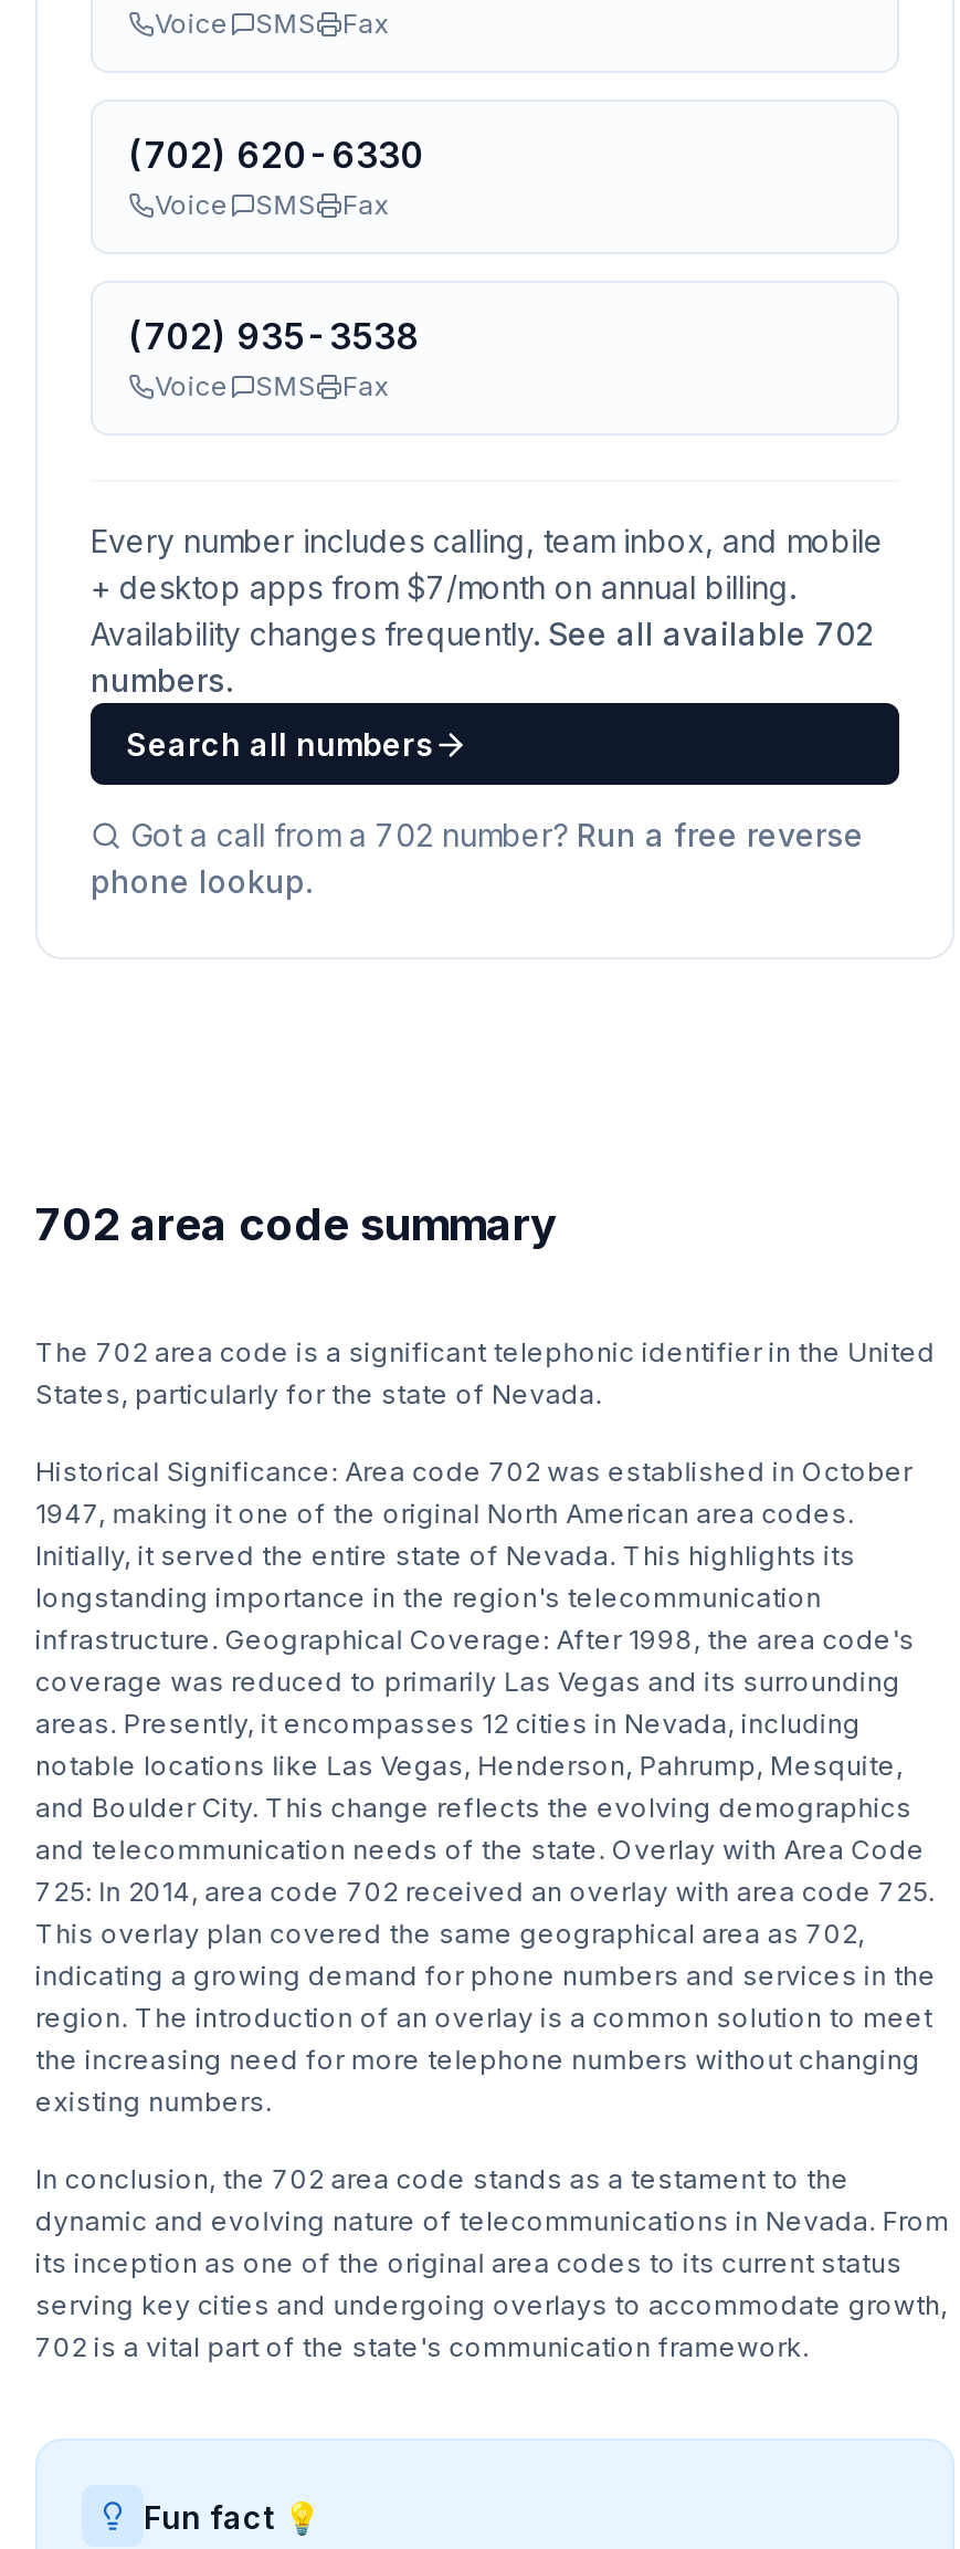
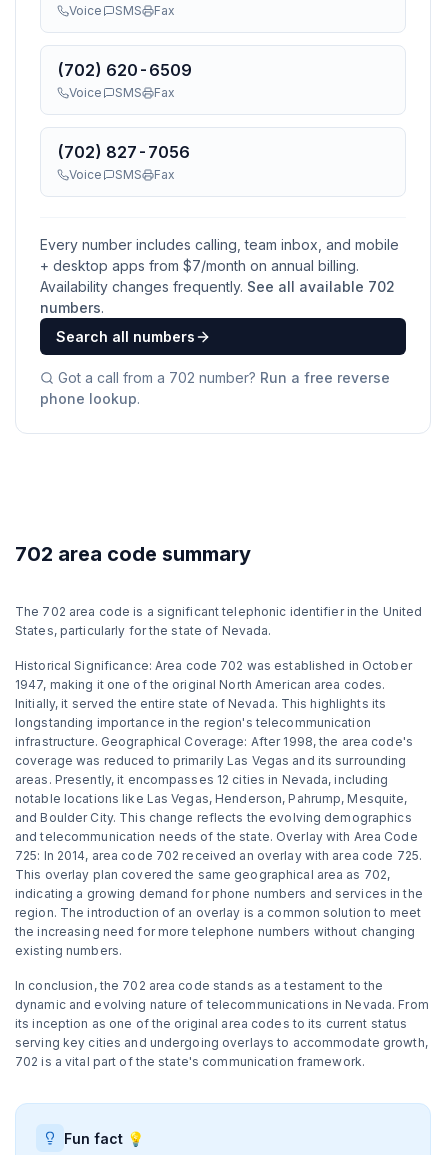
[128,133,424,177] (702) 620-6330 -> [57,60,192,80] (702) 620-6509
[128,314,420,358] (702) 935-3538 -> [57,142,190,162] (702) 827-7056

